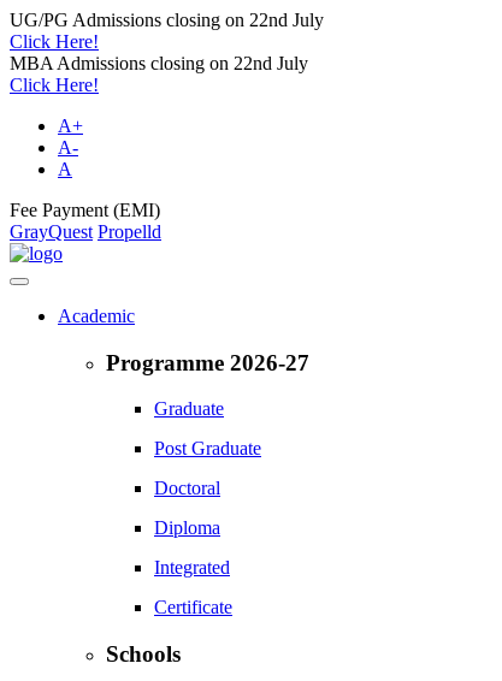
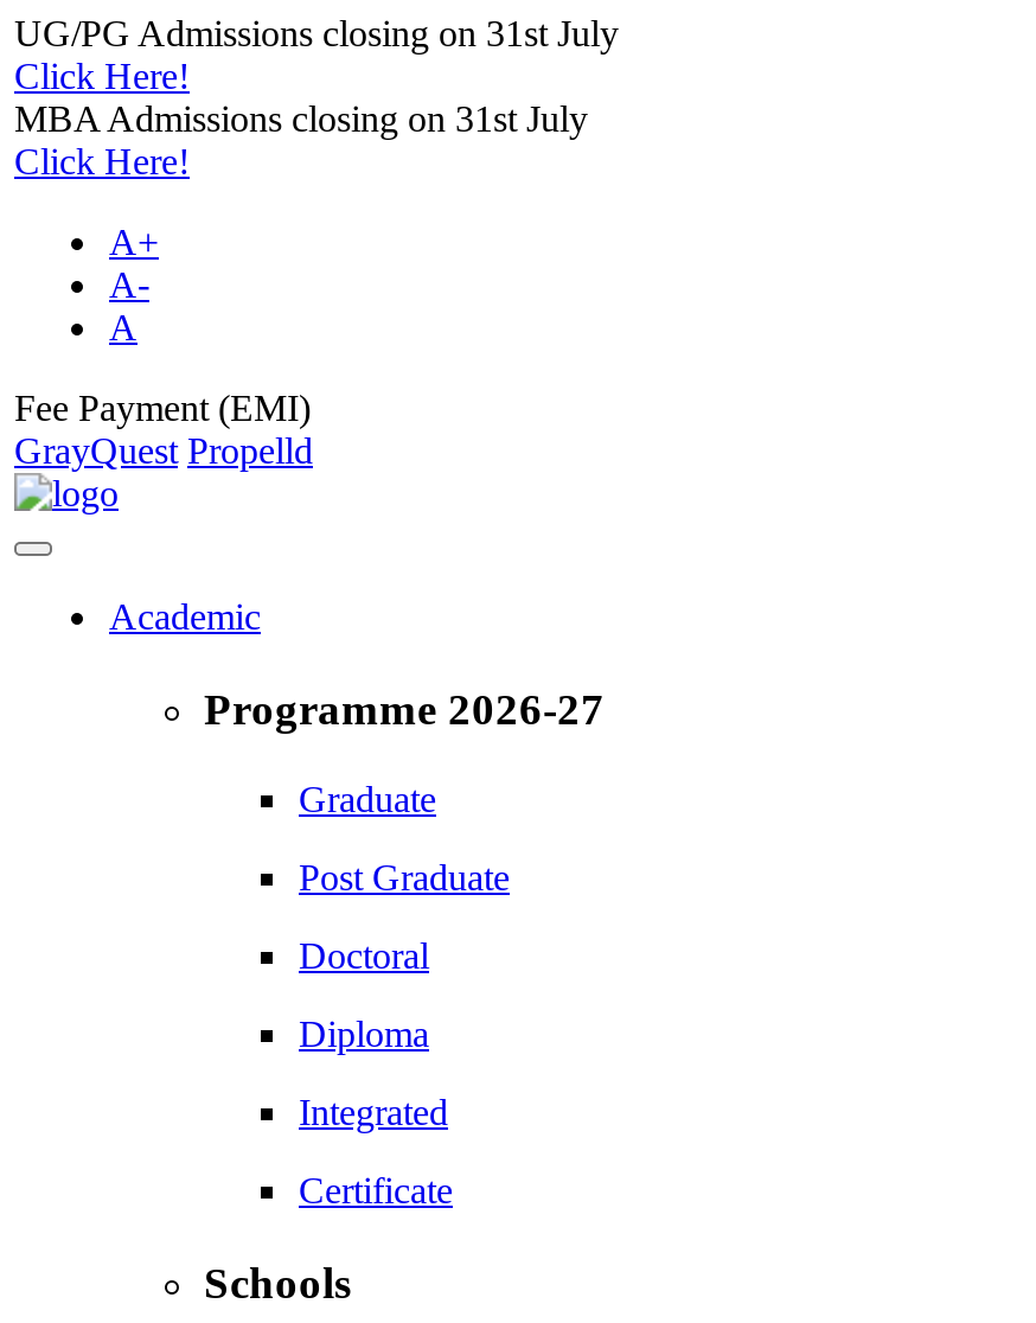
[10,10,324,30] UG/PG Admissions closing on 22nd July -> [14,13,619,53] UG/PG Admissions closing on 31st July
[10,53,308,73] MBA Admissions closing on 22nd July -> [14,98,588,139] MBA Admissions closing on 31st July

